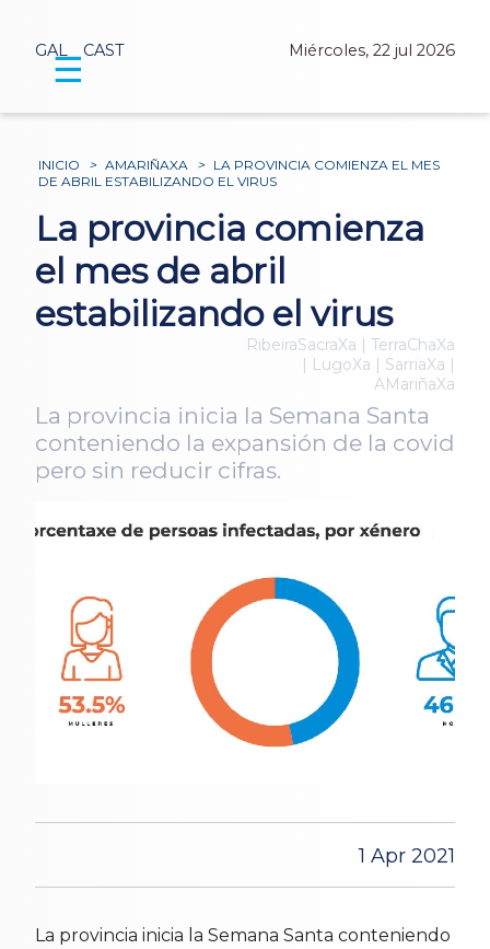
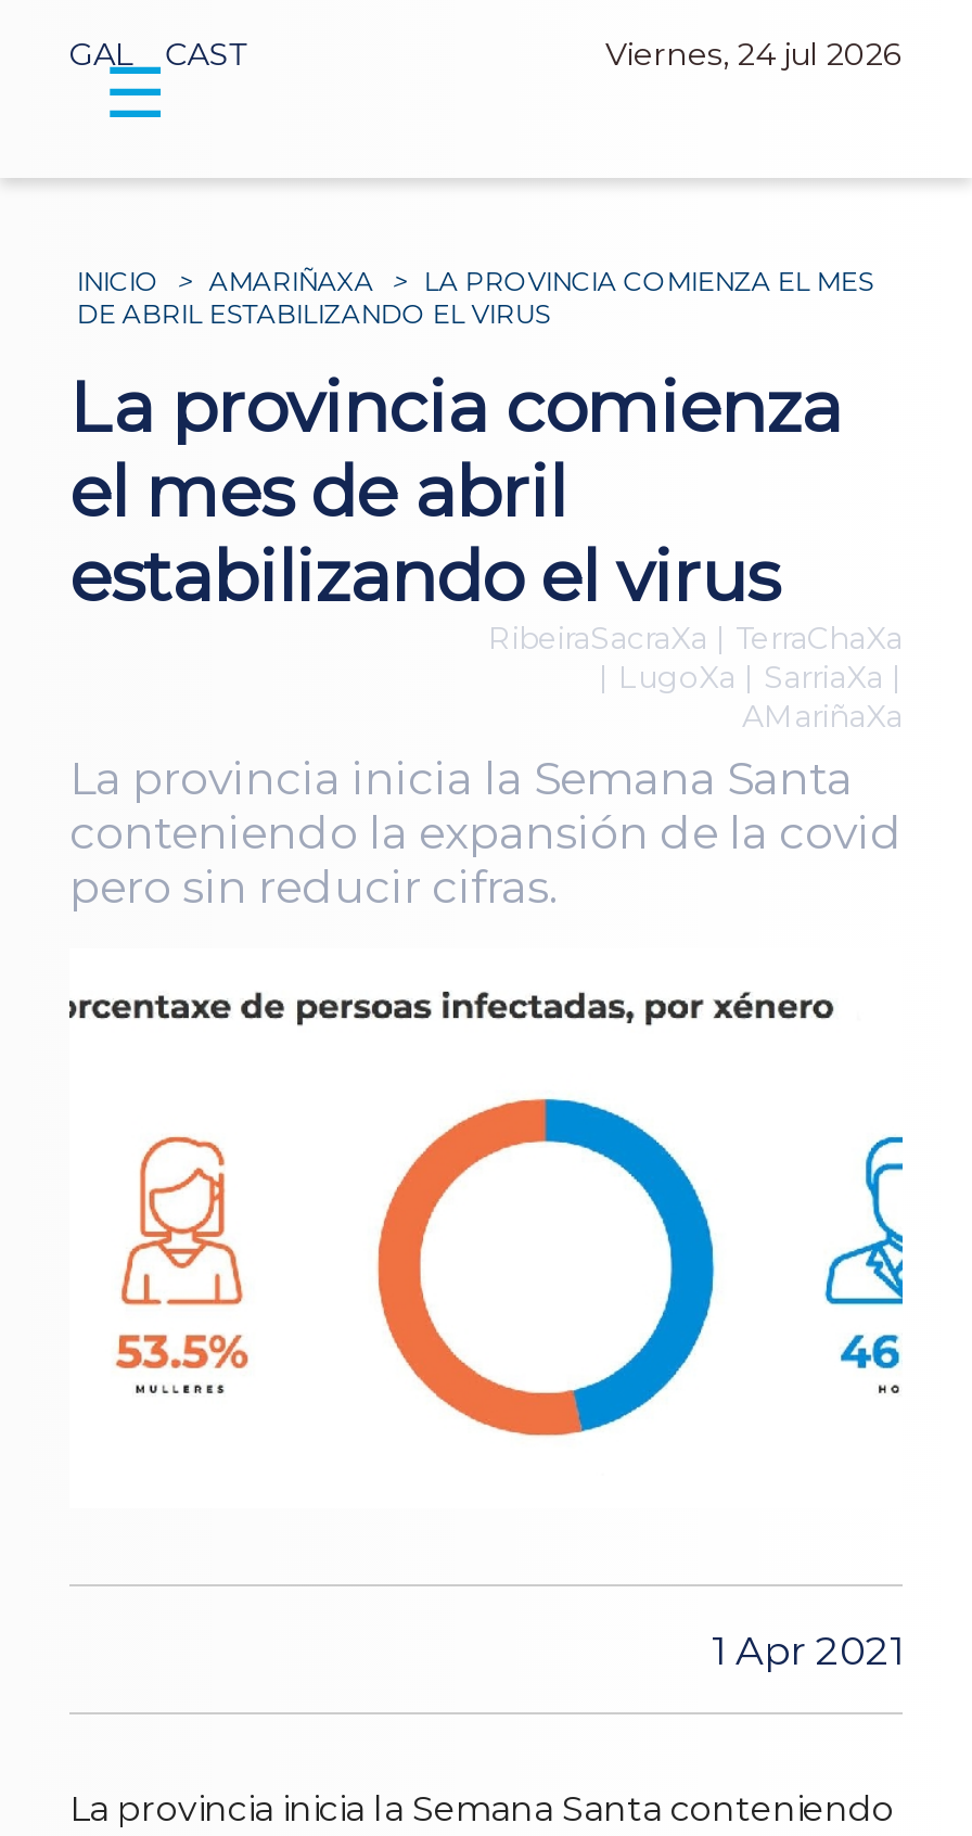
[289,41,455,60] Miércoles, 22 jul 2026 -> [605,35,903,74] Viernes, 24 jul 2026

